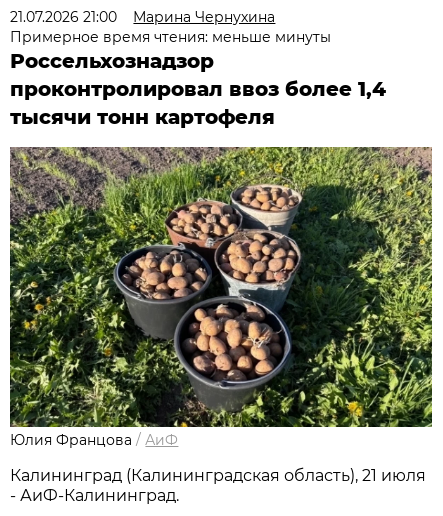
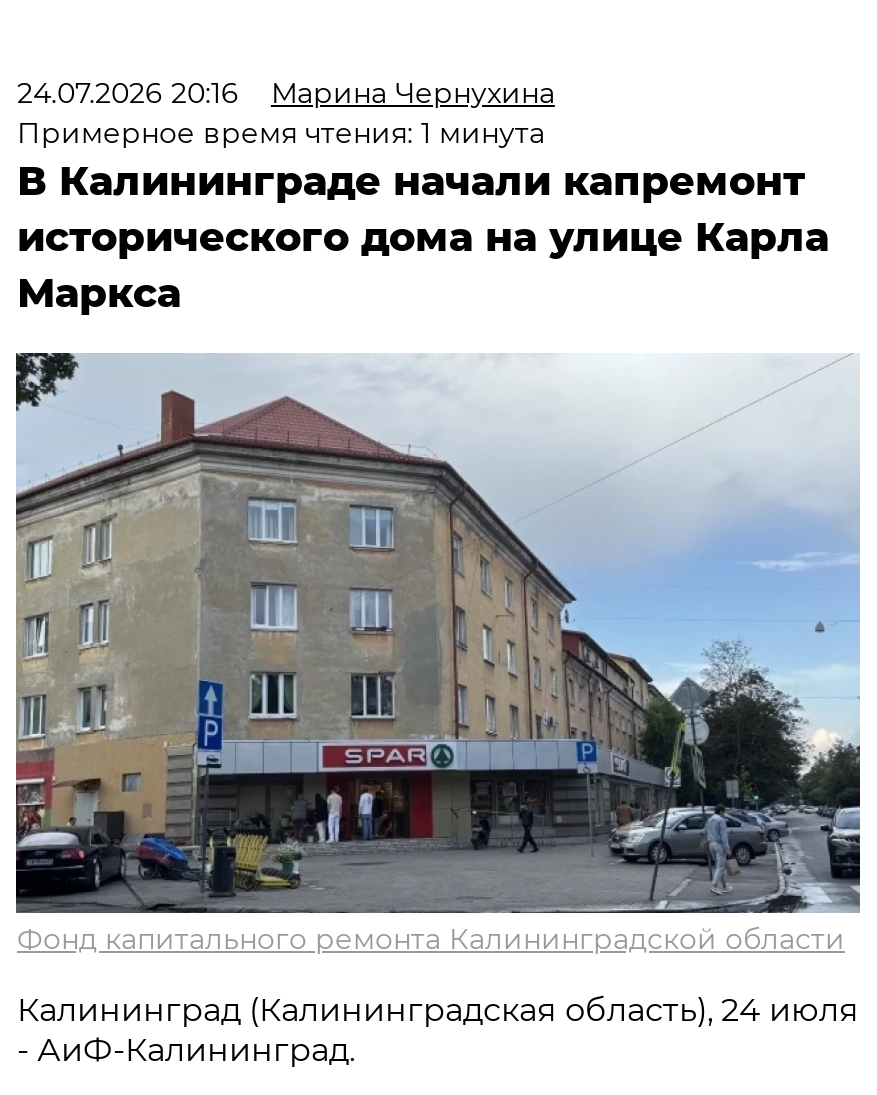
[10,8,275,26] 21.07.2026 21:00 Марина Чернухина -> [17,75,555,111] 24.07.2026 20:16 Марина Чернухина
[10,28,386,129] Примерное время чтения: меньше минуты | Россельхознадзор | проконтролировал ввоз более 1,4 | тысячи тонн картофеля -> [17,115,829,317] Примерное время чтения: 1 минута | В Калининграде начали капремонт | исторического дома на улице Карла | Маркса
[9,146,433,449] [image] | Юлия Францова / АиФ -> [14,353,862,957] [image] | Фонд капитального ремонта Калининградской области
[10,466,426,485] Калининград (Калининградская область), 21 июля -> [17,991,859,1029] Калининград (Калининградская область), 24 июля

